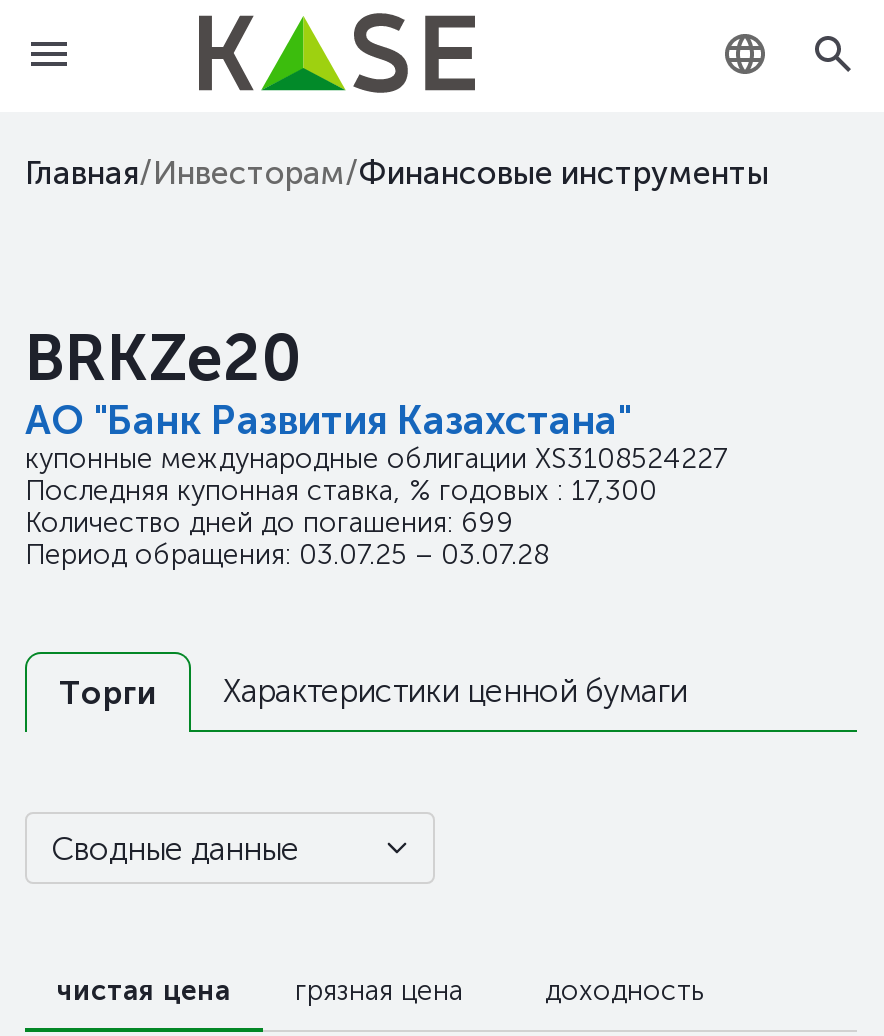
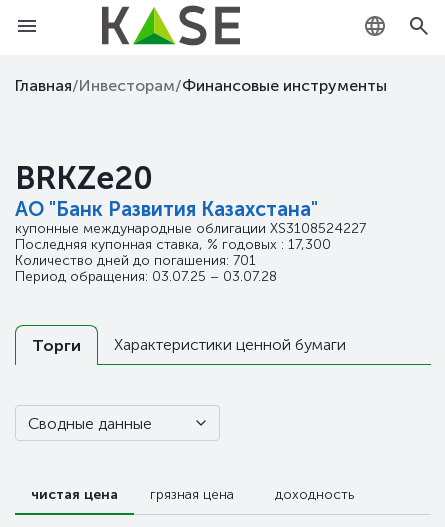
[25,506,515,540] Количество дней до погашения: 699 -> [15,252,256,269] Количество дней до погашения: 701

